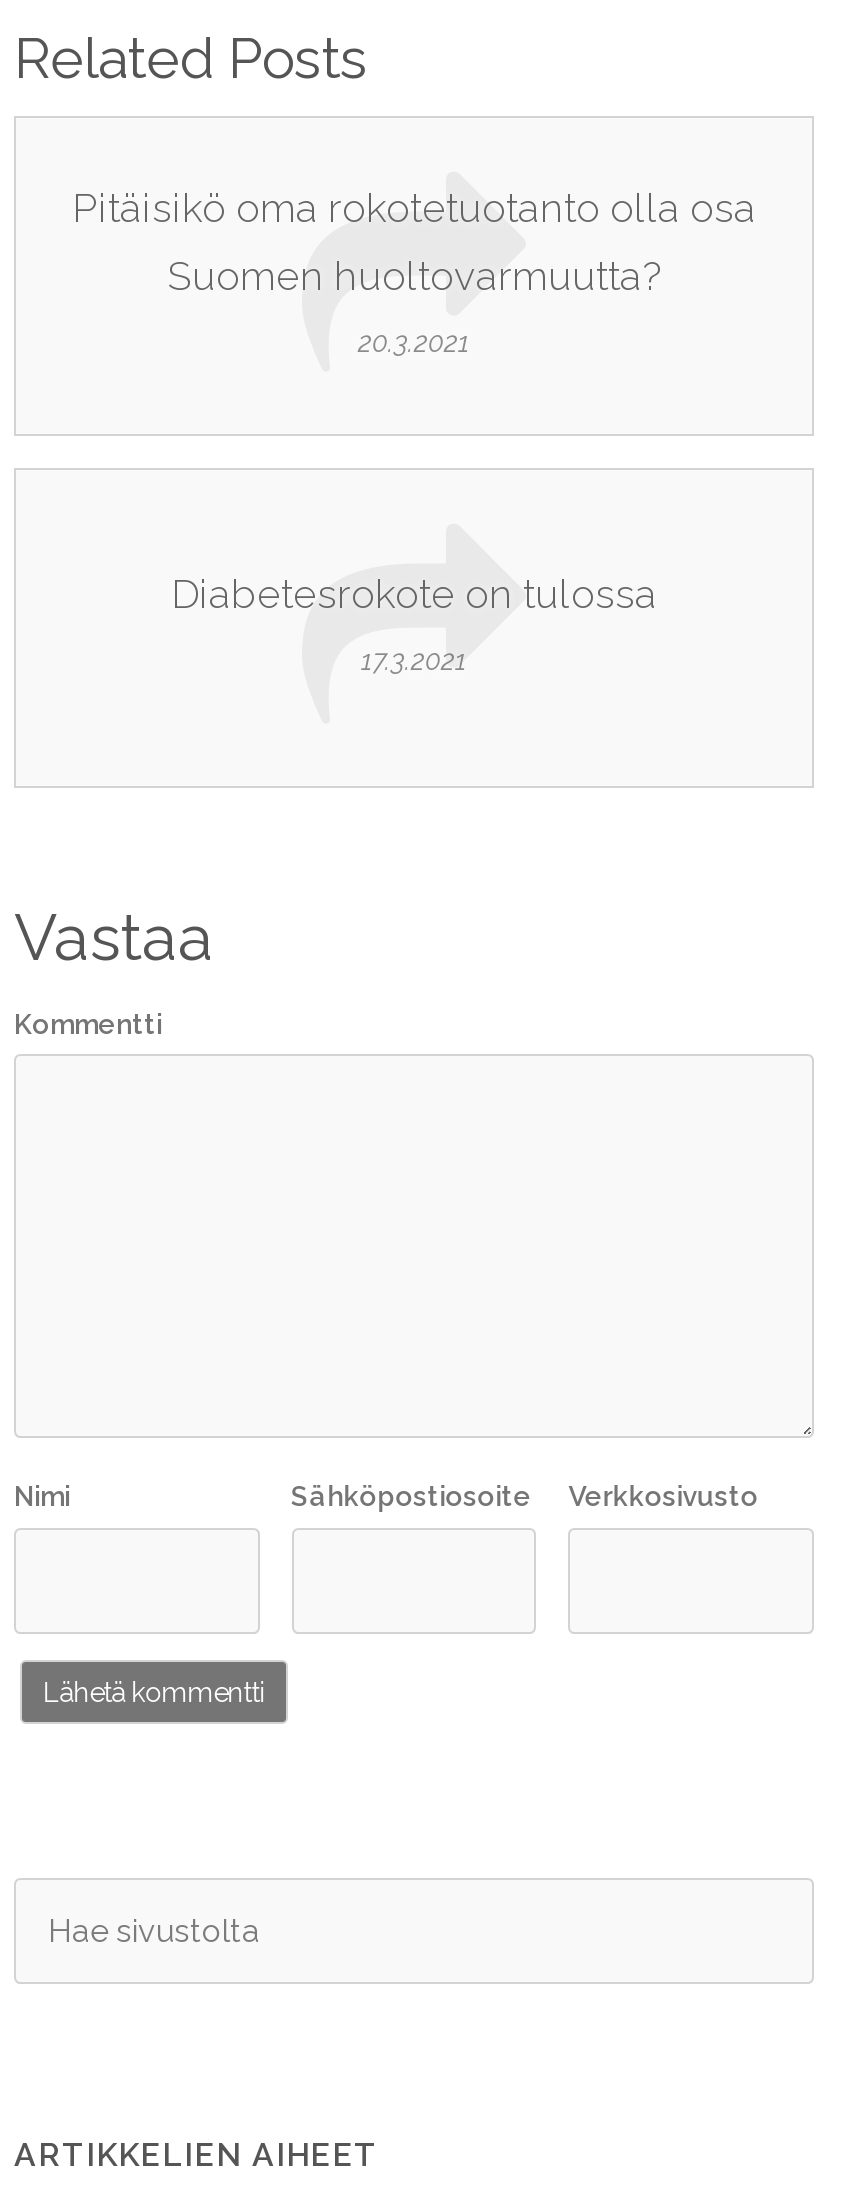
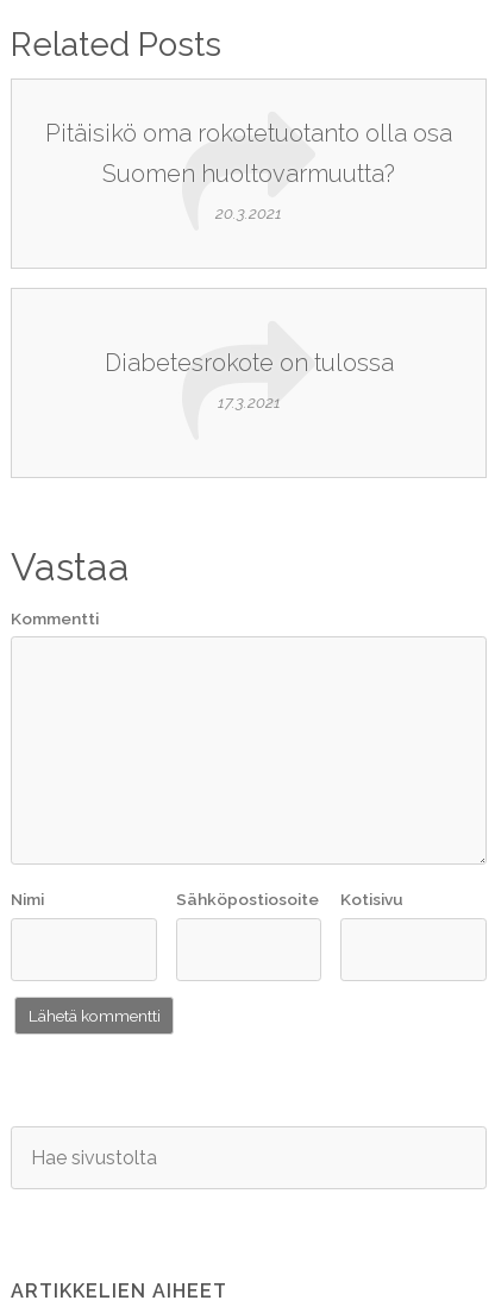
[569,1480,759,1512] Verkkosivusto -> [341,890,404,909] Kotisivu

